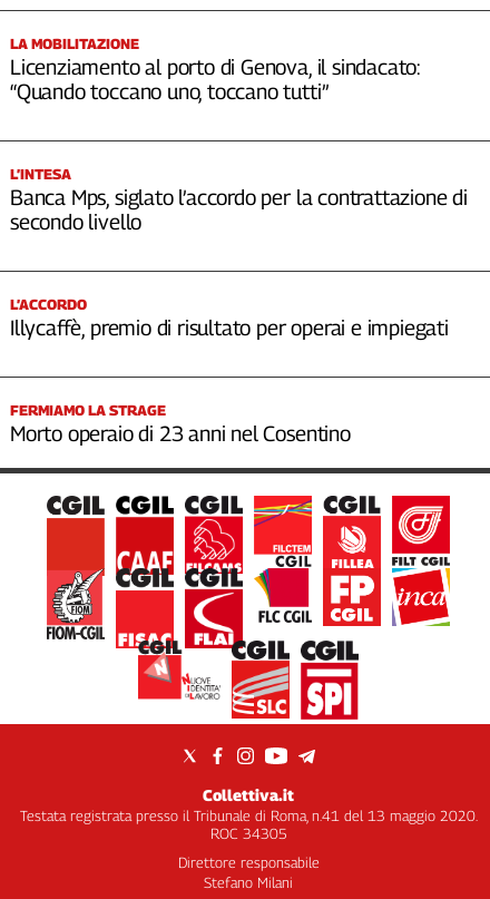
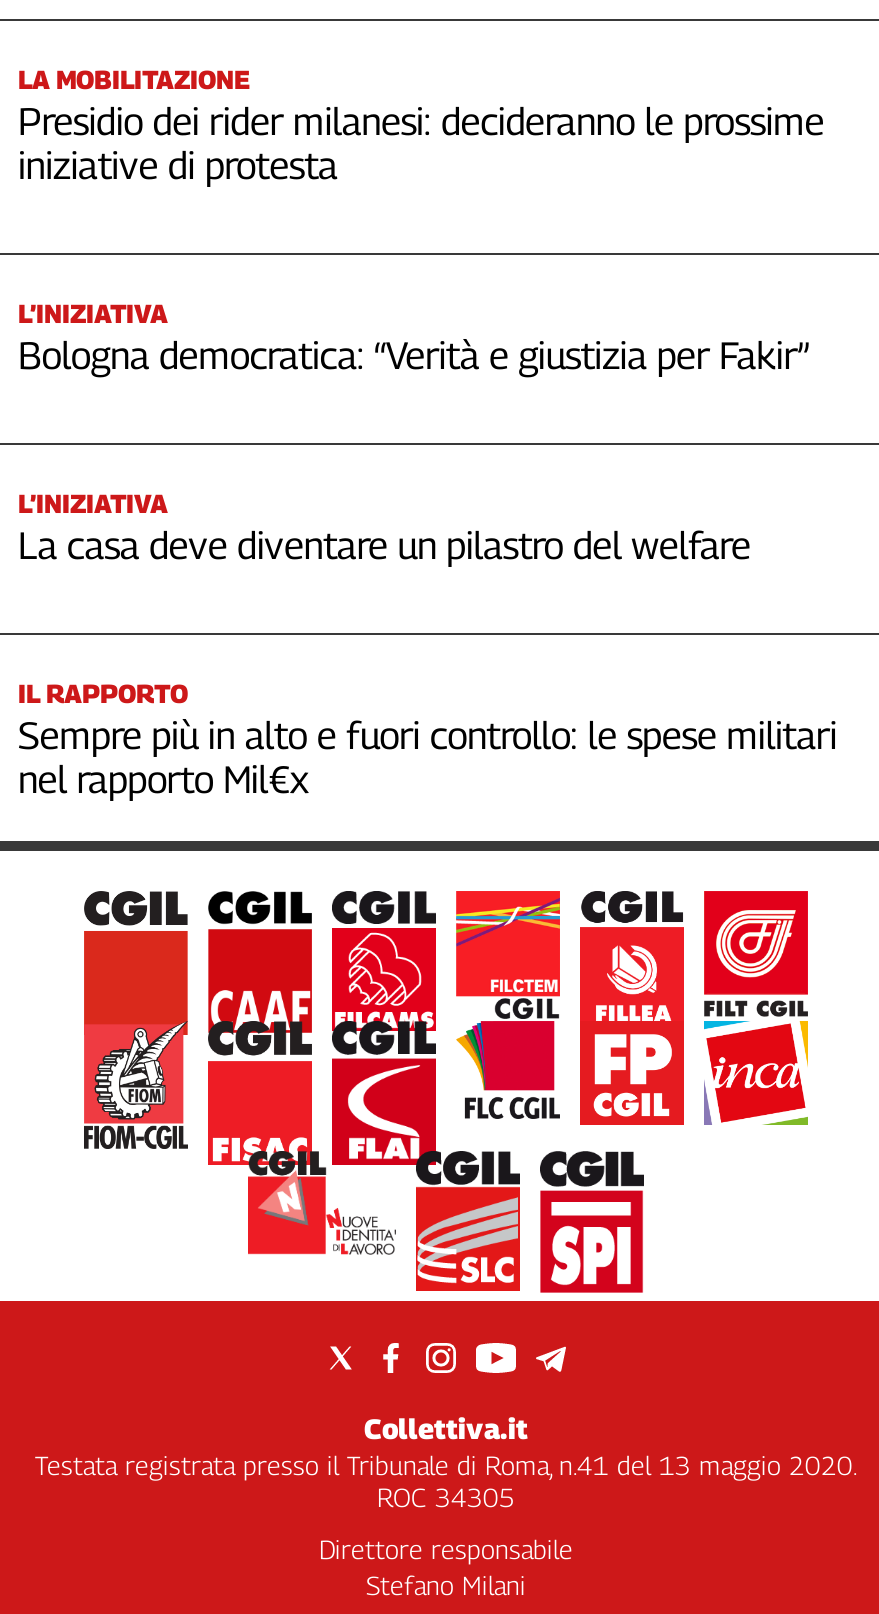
[10,55,421,104] Licenziamento al porto di Genova, il sindacato: | “Quando toccano uno, toccano tutti” -> [18,99,824,187] Presidio dei rider milanesi: decideranno le prossime | iniziative di protesta
[10,165,468,234] L’INTESA | Banca Mps, siglato l’accordo per la contrattazione di | secondo livello -> [18,297,809,377] L’INIZIATIVA | Bologna democratica: “Verità e giustizia per Fakir”
[10,295,449,340] L’ACCORDO | Illycaffè, premio di risultato per operai e impiegati -> [18,487,751,567] L’INIZIATIVA | La casa deve diventare un pilastro del welfare
[10,401,351,446] FERMIAMO LA STRAGE | Morto operaio di 23 anni nel Cosentino -> [18,677,837,801] IL RAPPORTO | Sempre più in alto e fuori controllo: le spese militari | nel rapporto Mil€x

